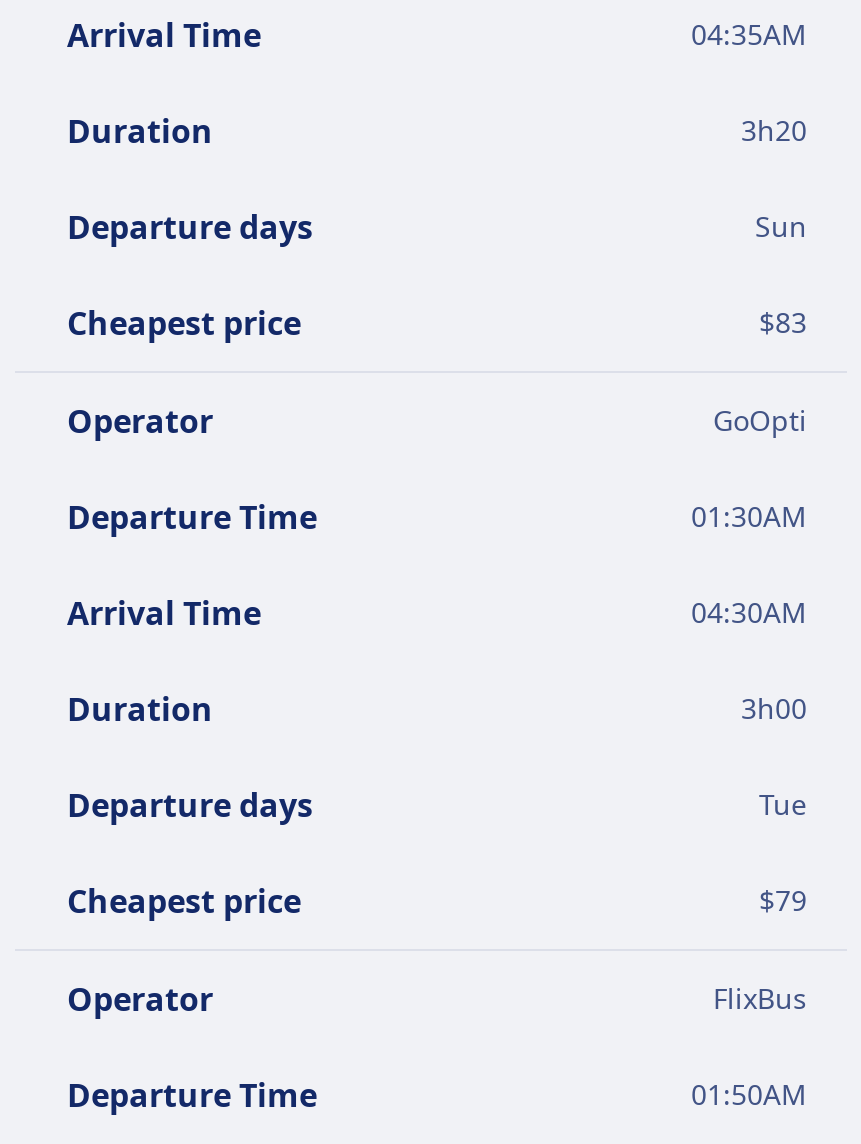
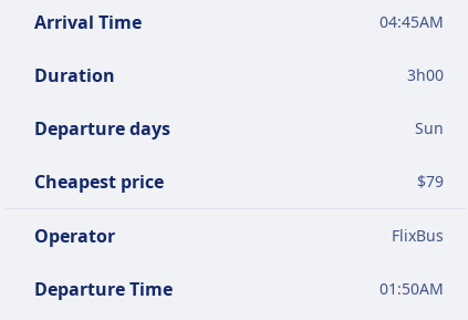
[67,15,807,635] 04:35AM | Duration | 3h20 | Departure days | Sun | Cheapest price | $83 | Operator | GoOpti | Departure Time | 01:30AM | Arrival Time | 04:30AM -> [379,11,444,32] 04:45AM
[759,785,807,823] Tue -> [415,117,444,138] Sun

